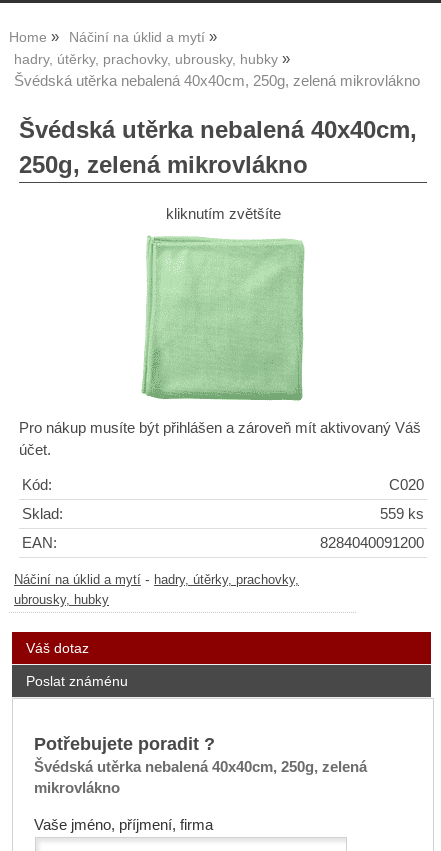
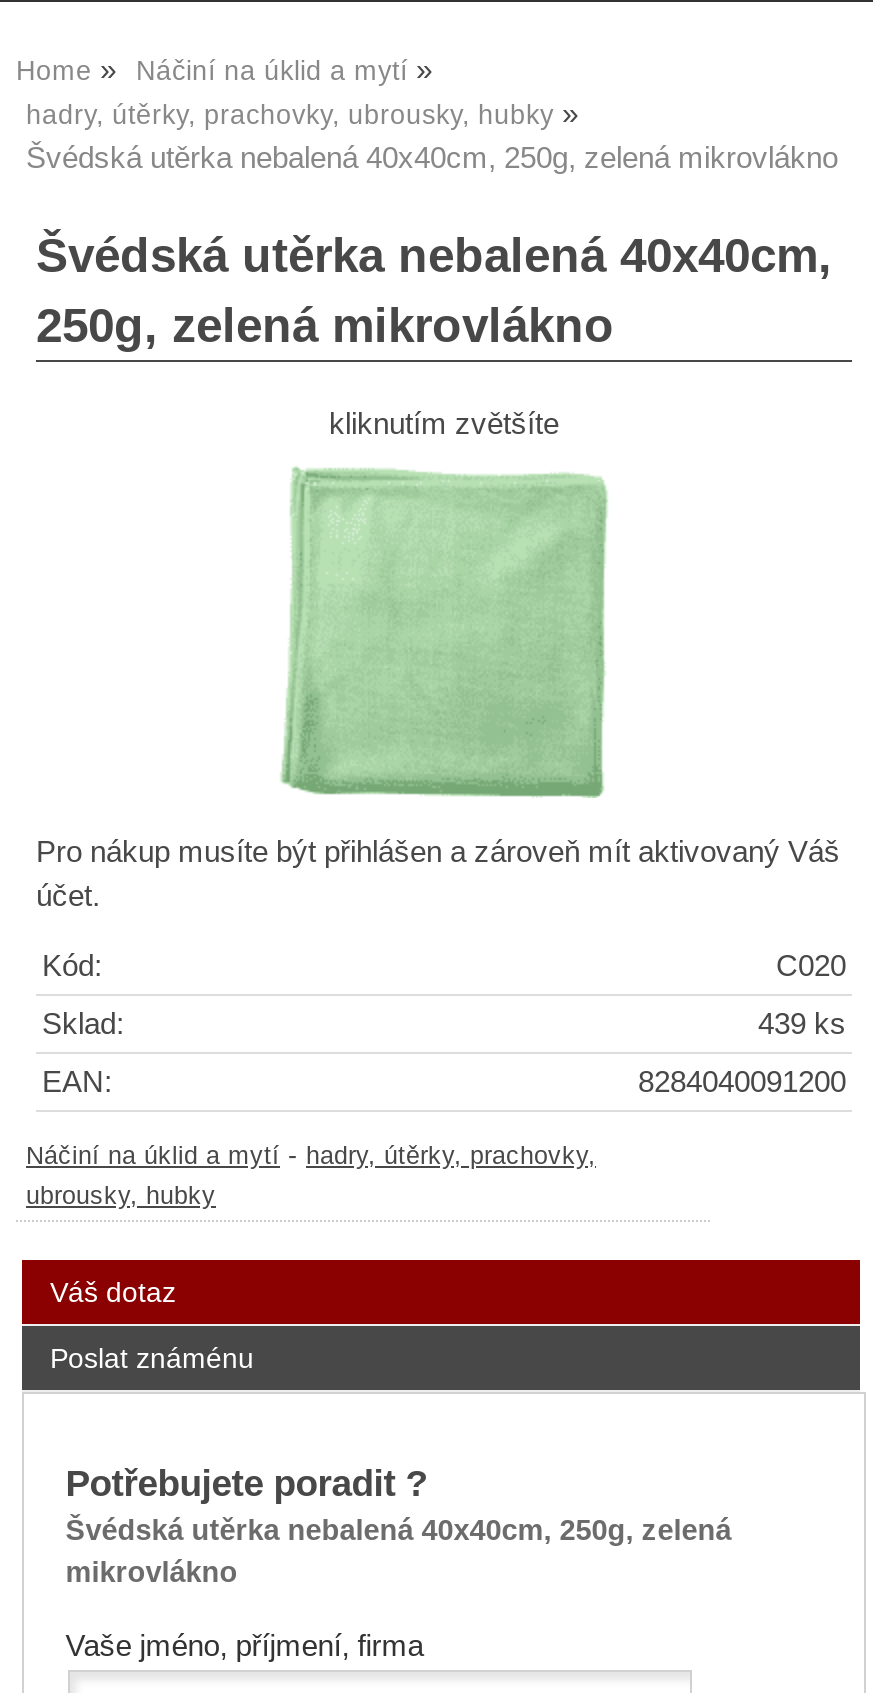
[380,506,424,522] 559 ks -> [758,1008,846,1040] 439 ks

